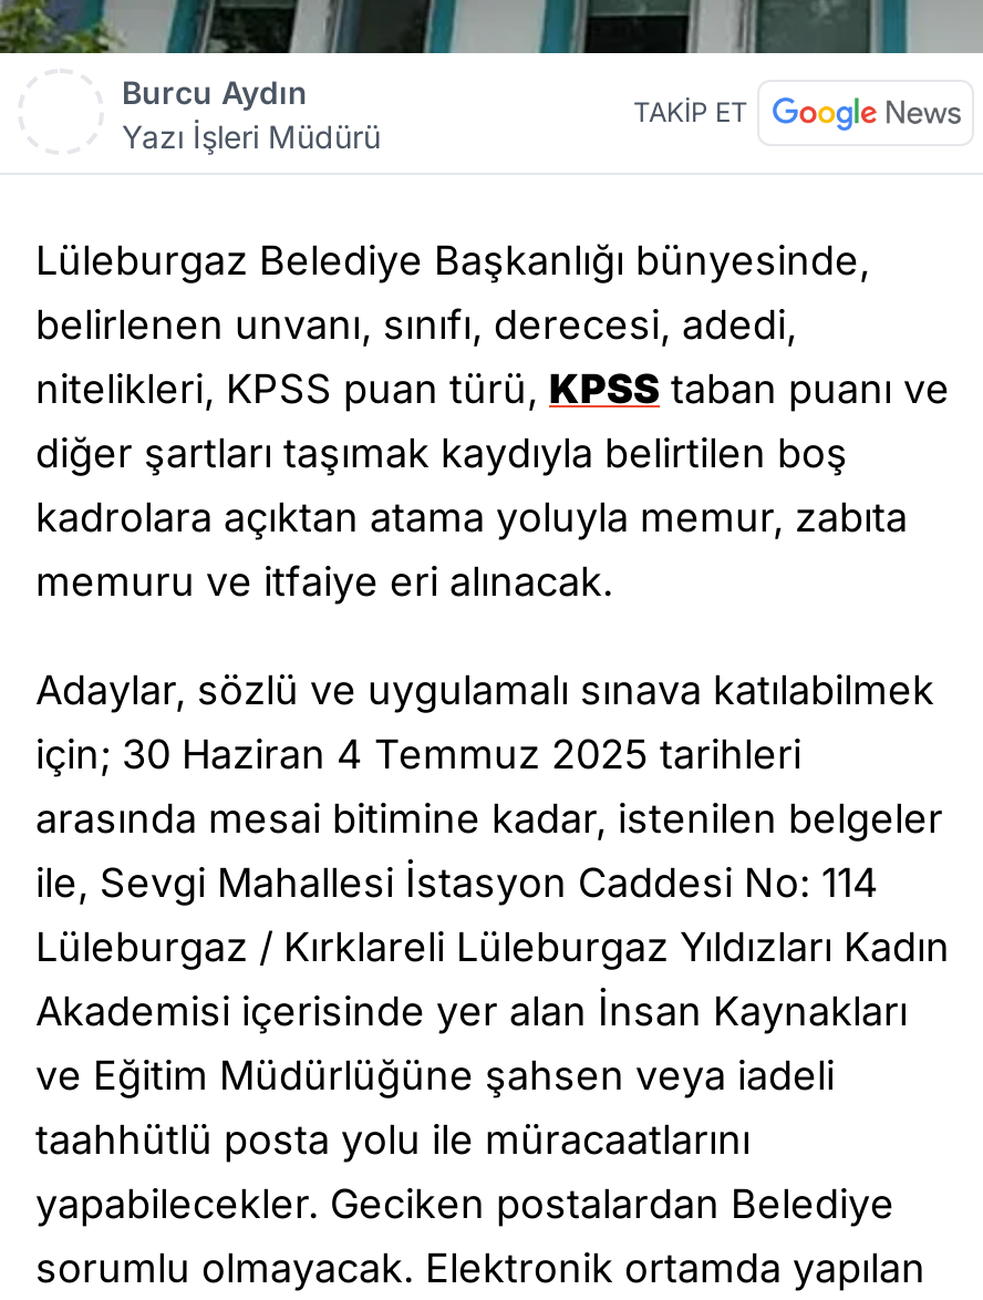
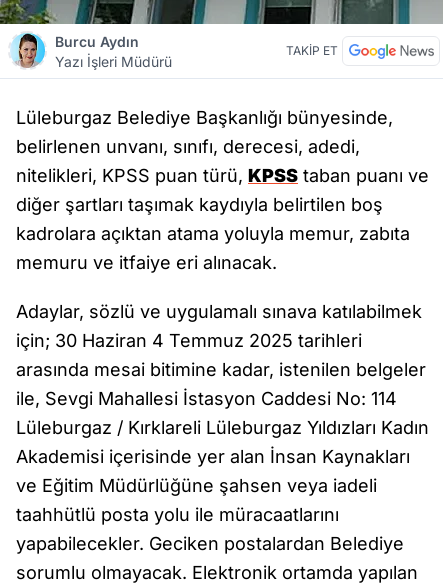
none -> [10,32,46,69] [image]

